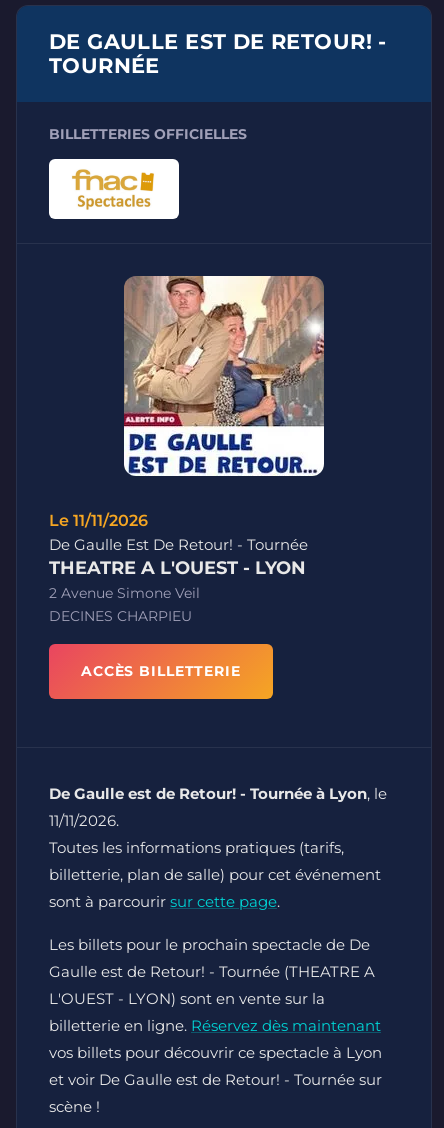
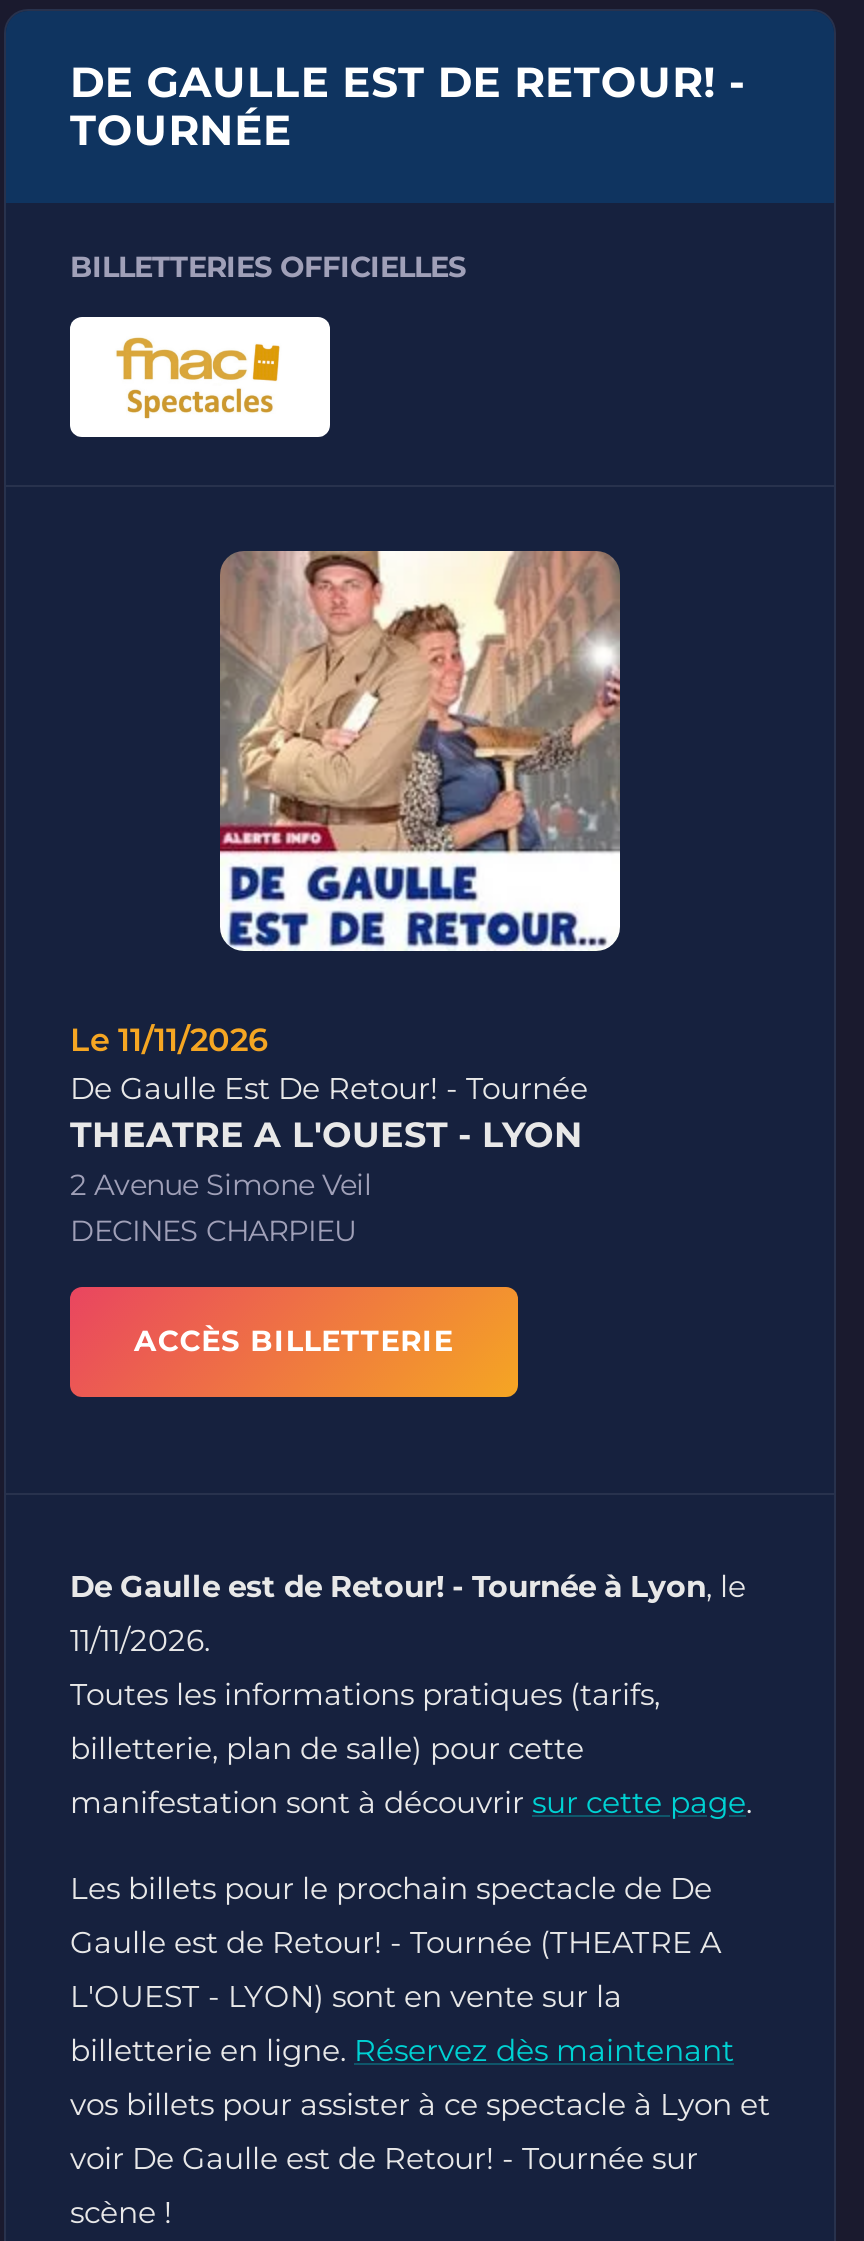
[49,865,381,911] billetterie, plan de salle) pour cet événement | sont à parcourir sur cette page. -> [70,1729,752,1821] billetterie, plan de salle) pour cette | manifestation sont à découvrir sur cette page.
[49,1043,382,1089] vos billets pour découvrir ce spectacle à Lyon | et voir De Gaulle est de Retour! - Tournée sur -> [70,2085,770,2177] vos billets pour assister à ce spectacle à Lyon et | voir De Gaulle est de Retour! - Tournée sur

